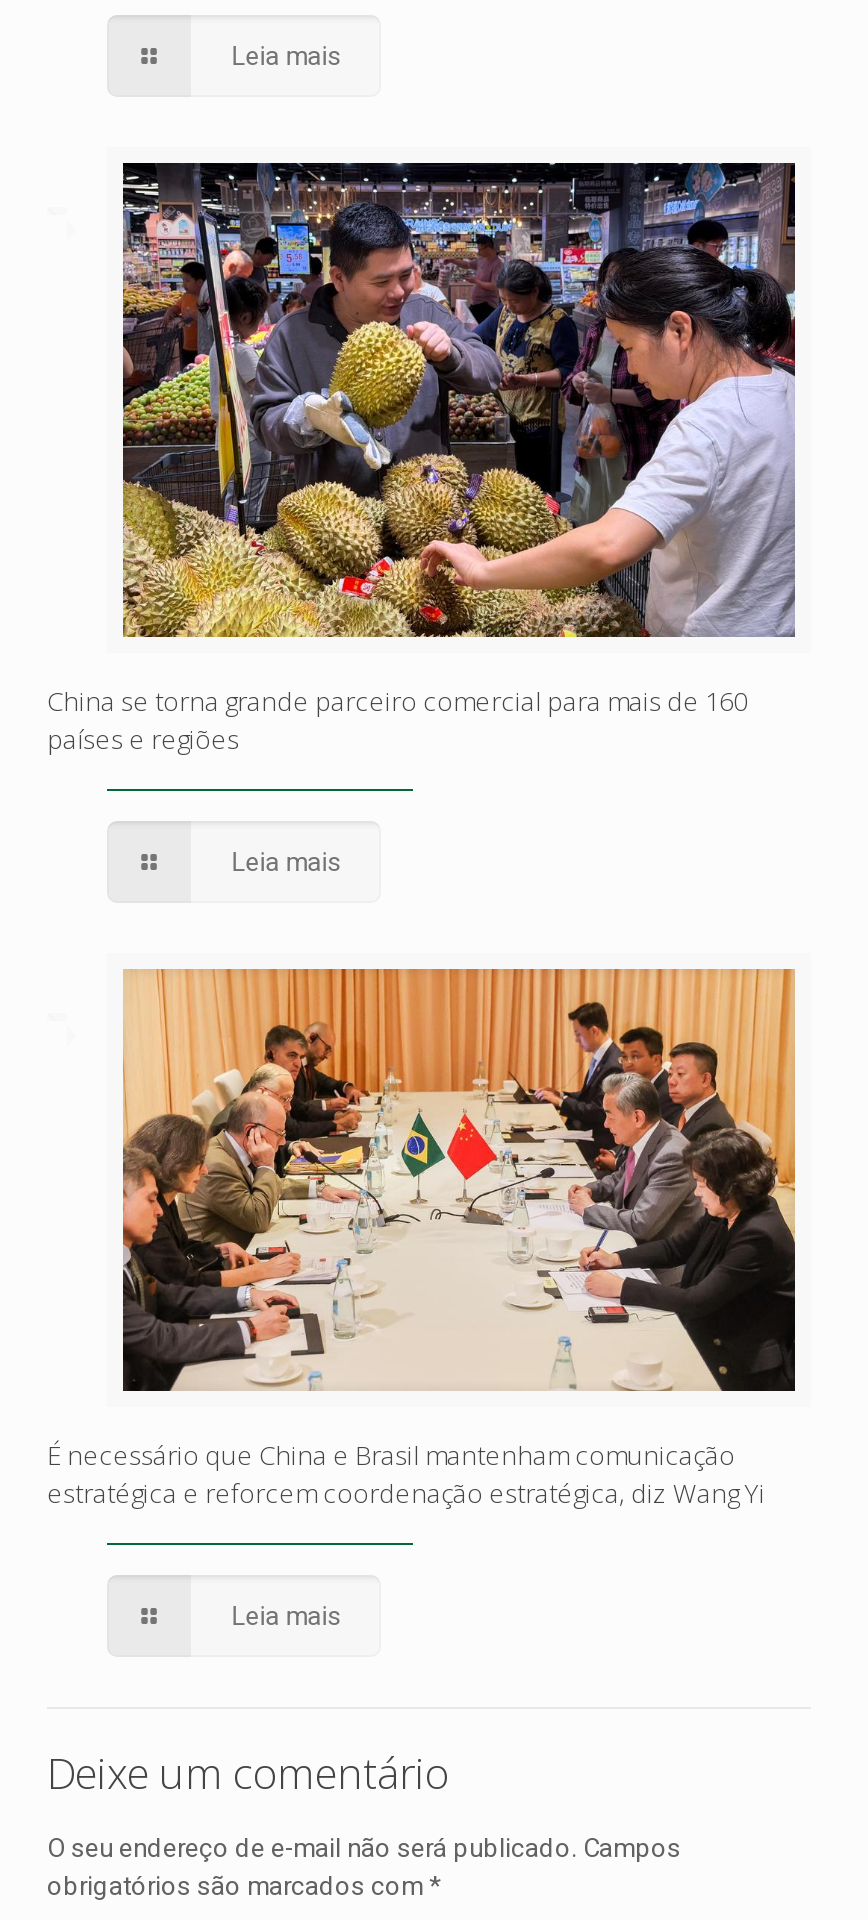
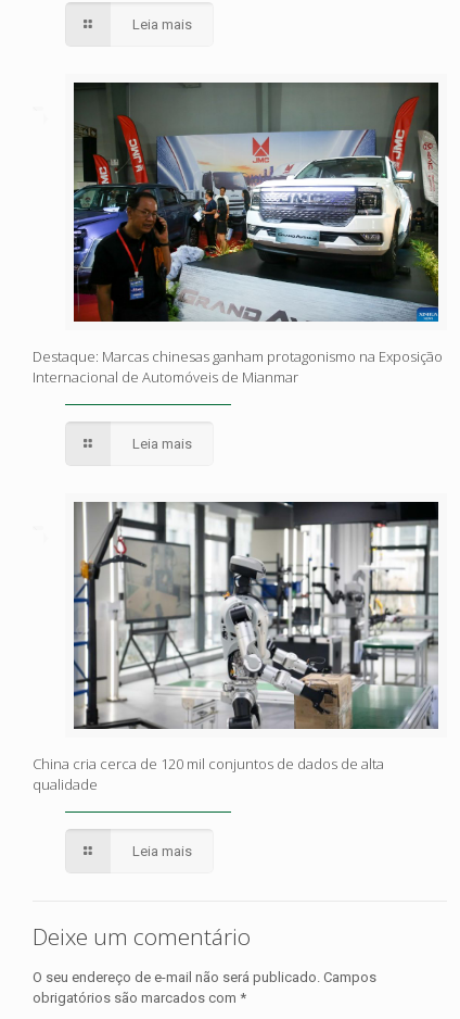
[47,163,795,757] [image] | China se torna grande parceiro comercial para mais de 160 | países e regiões -> [33,83,443,387] [image] | Destaque: Marcas chinesas ganham protagonismo na Exposição | Internacional de Automóveis de Mianmar
[47,967,797,1512] [image] | É necessário que China e Brasil mantenham comunicação | estratégica e reforcem coordenação estratégica, diz Wang Yi -> [33,501,439,794] [image] | China cria cerca de 120 mil conjuntos de dados de alta | qualidade

